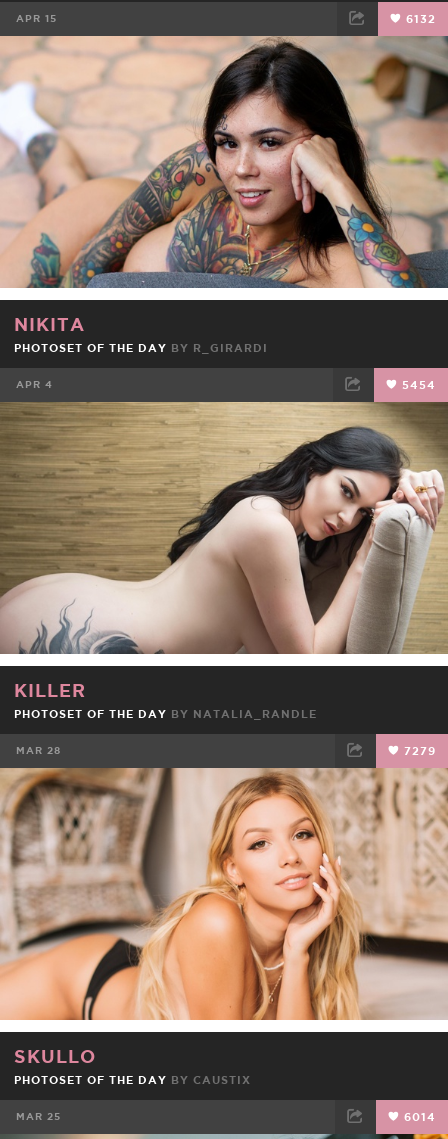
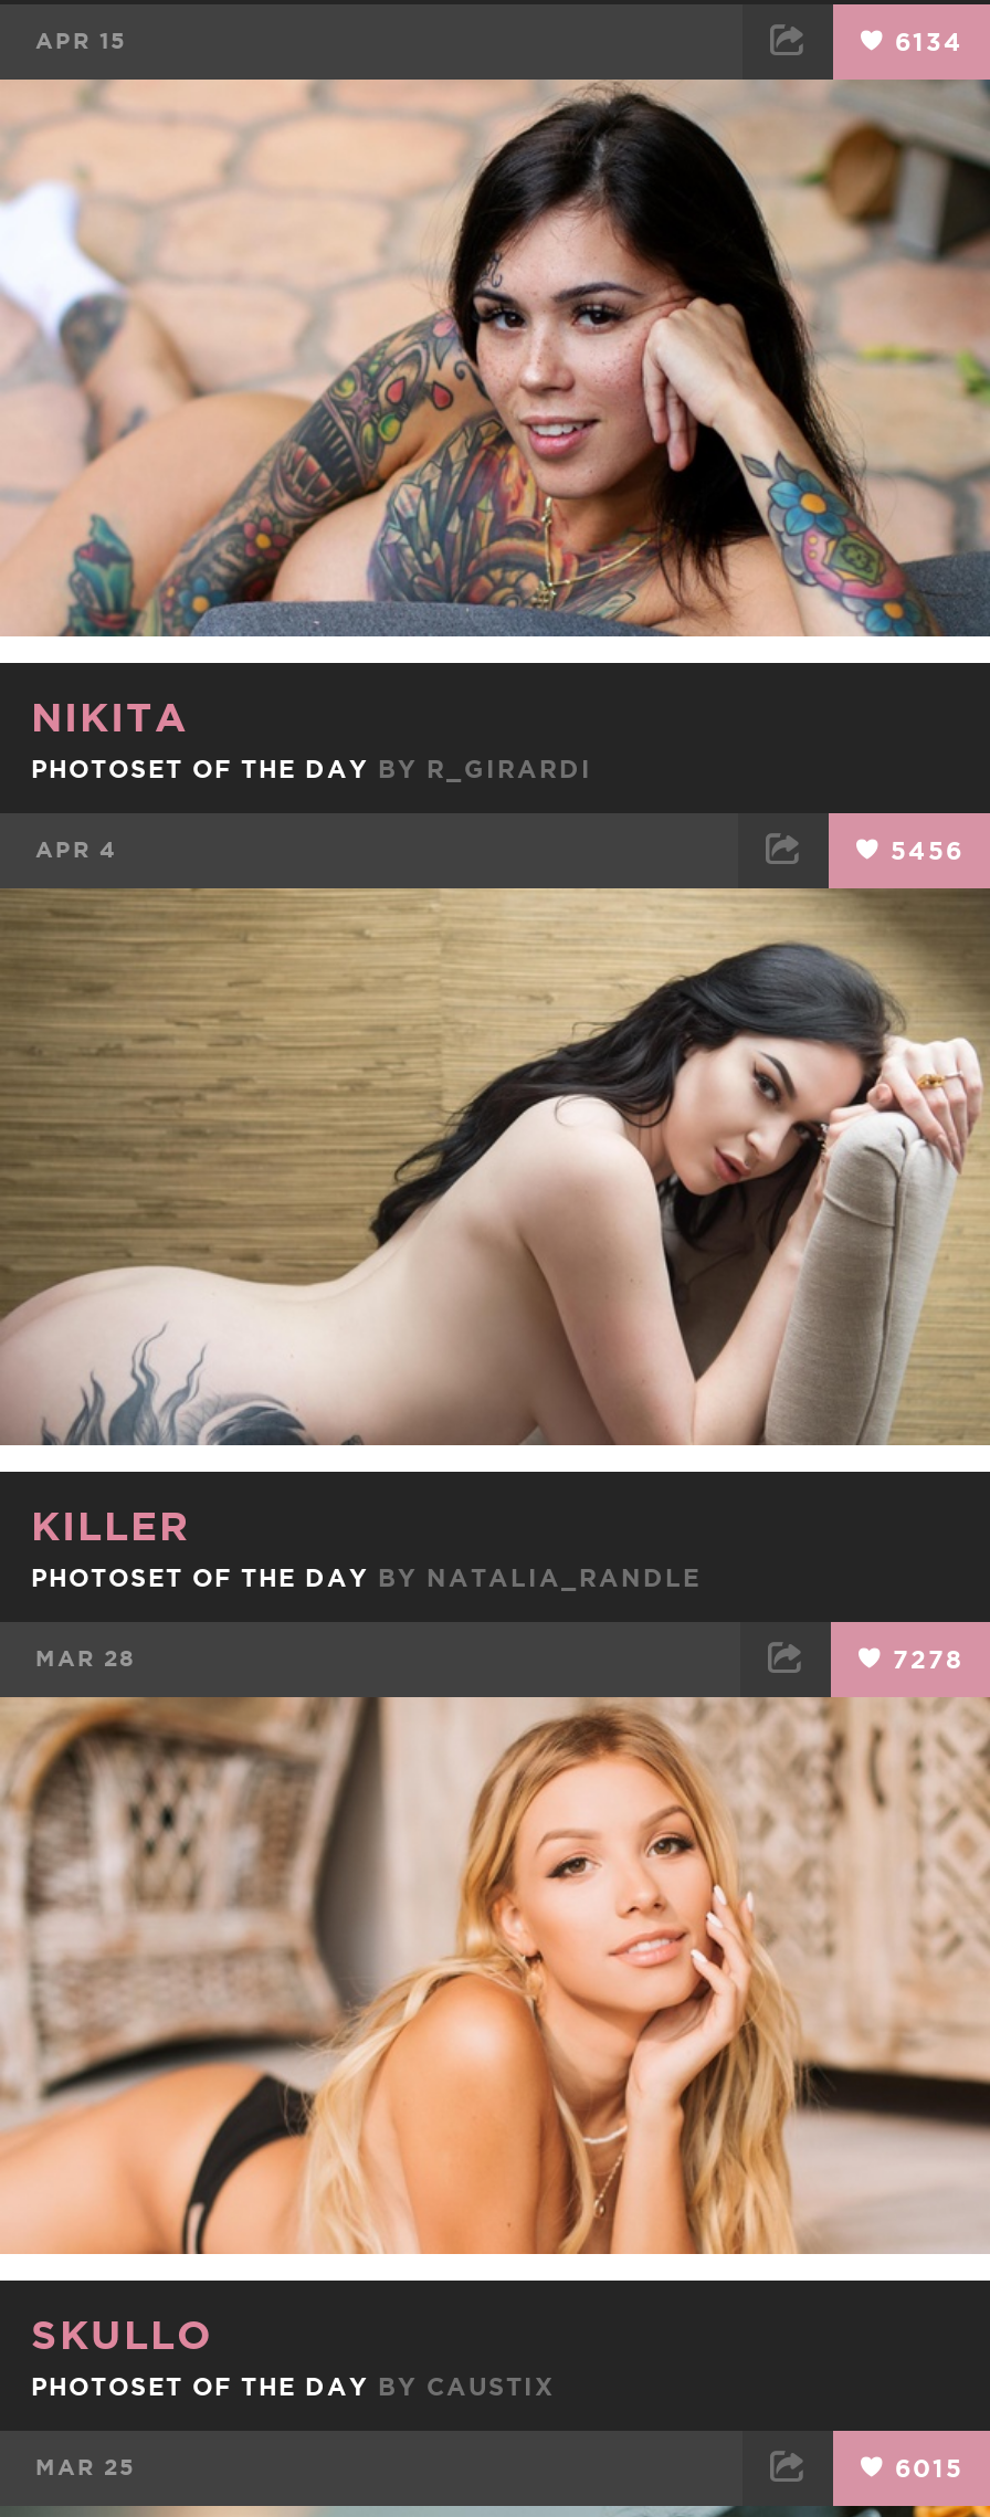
[402,13,436,25] 6132 -> [886,30,963,56] 6134
[398,379,436,391] 5454 -> [882,838,963,865] 5456
[400,745,436,757] 7279 -> [884,1647,963,1674] 7278
[400,1111,436,1123] 6014 -> [886,2456,963,2483] 6015

